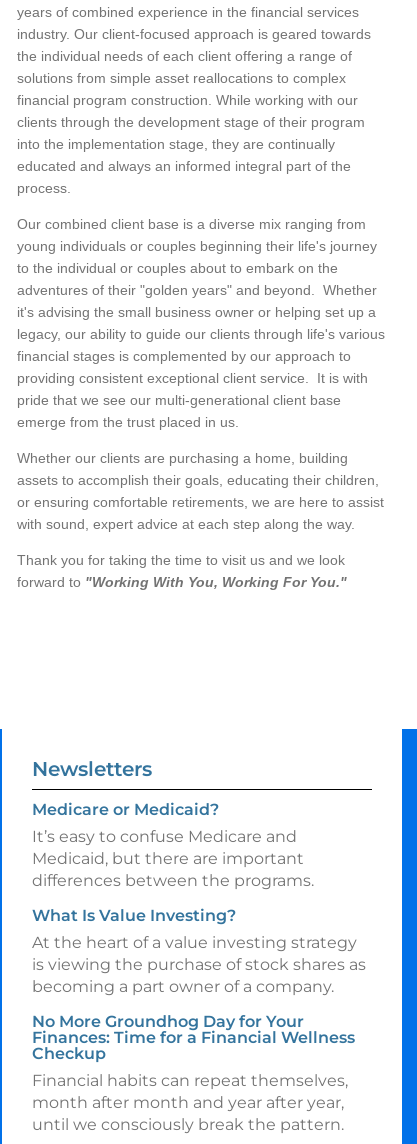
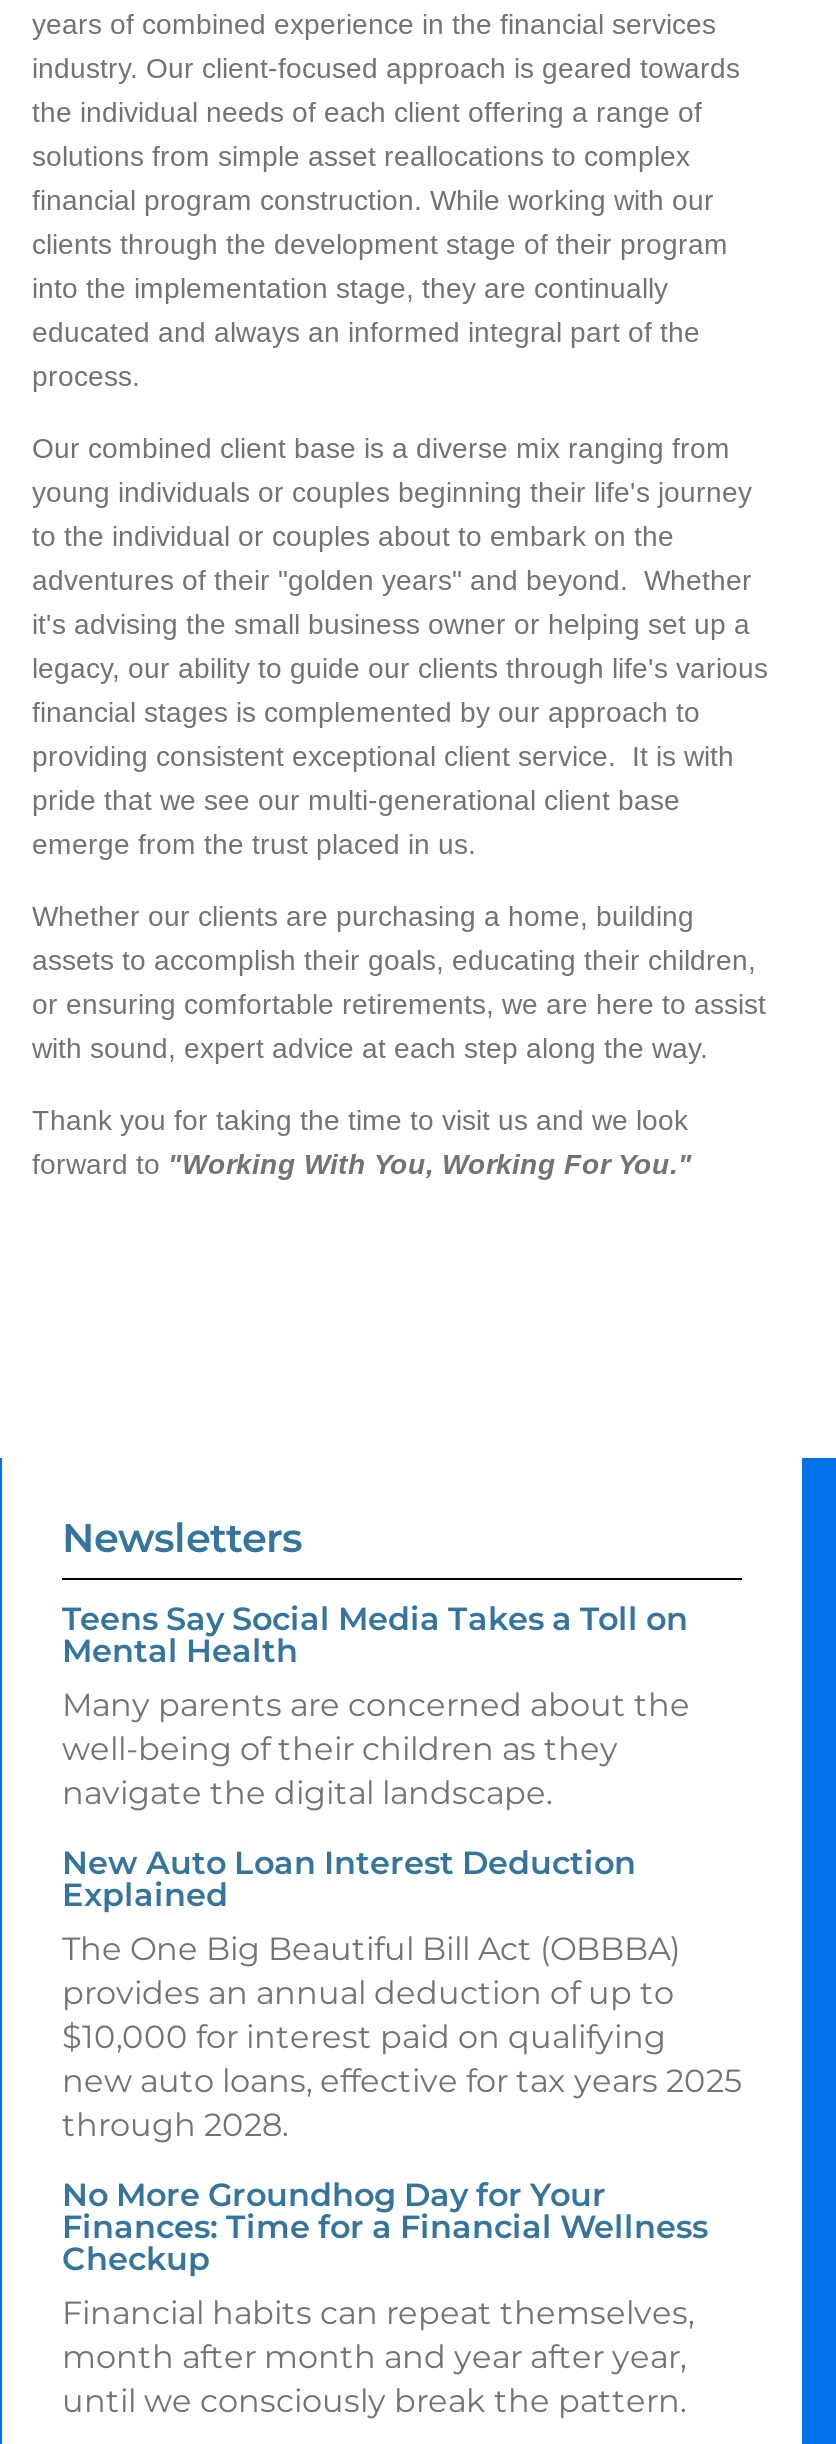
[32,800,314,890] Medicare or Medicaid? | It’s easy to confuse Medicare and | Medicaid, but there are important | differences between the programs. -> [62,1600,690,1812] Teens Say Social Media Takes a Toll on | Mental Health | Many parents are concerned about the | well-being of their children as they | navigate the digital landscape.
[32,906,366,996] What Is Value Investing? | At the heart of a value investing strategy | is viewing the purchase of stock shares as | becoming a part owner of a company. -> [62,1844,742,2144] New Auto Loan Interest Deduction | Explained | The One Big Beautiful Bill Act (OBBBA) | provides an annual deduction of up to | $10,000 for interest paid on qualifying | new auto loans, effective for tax years 2025 | through 2028.

